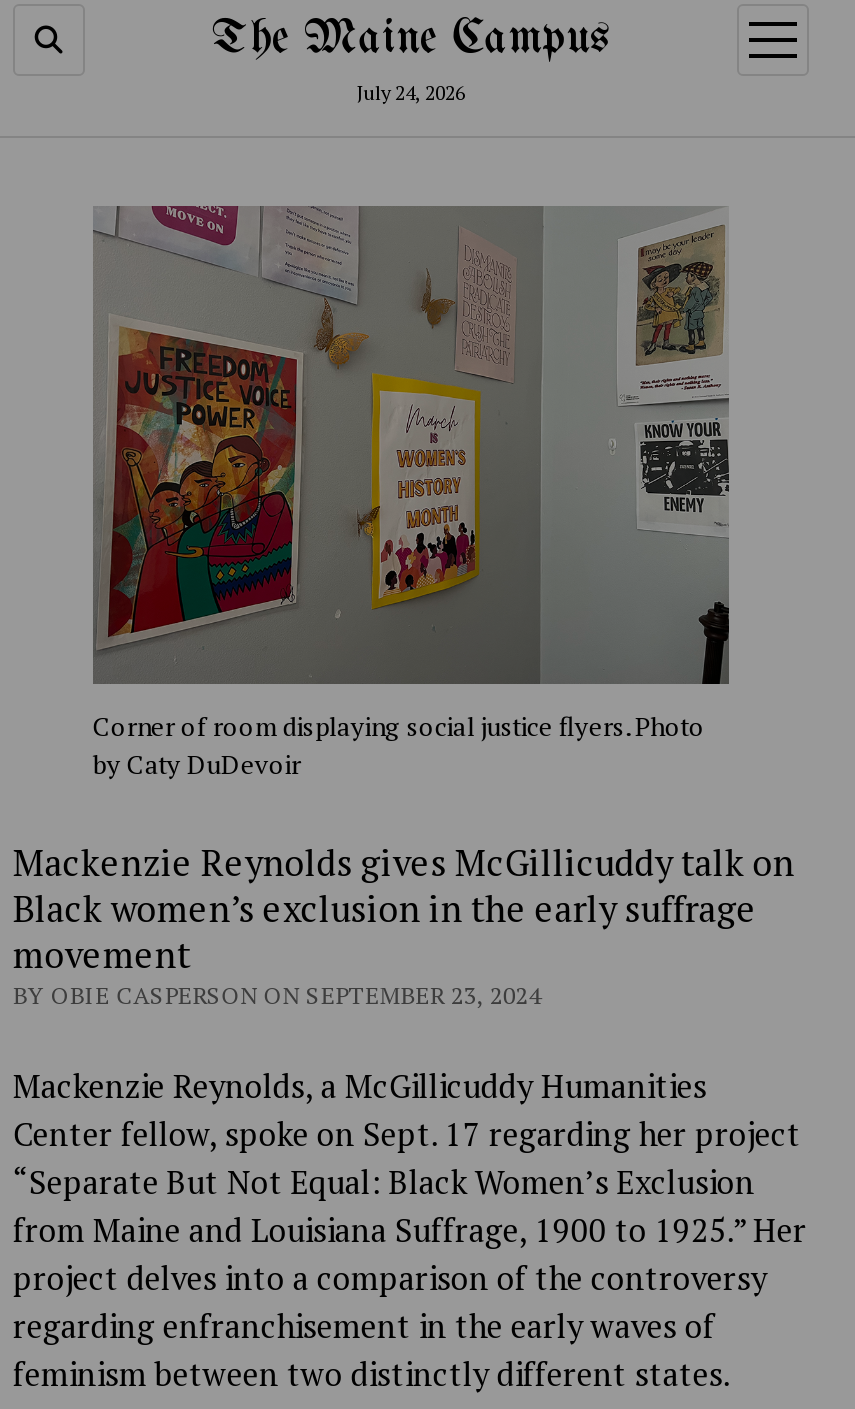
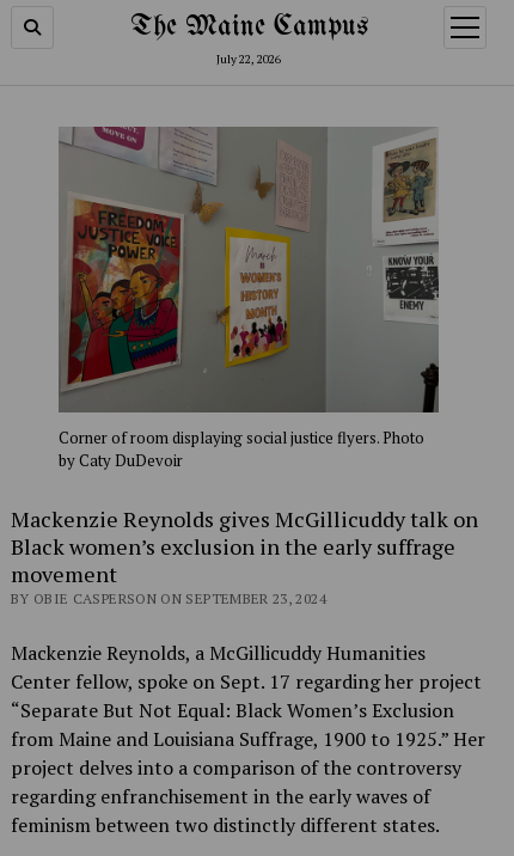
[357,80,465,106] July 24, 2026 -> [216,51,281,67] July 22, 2026

